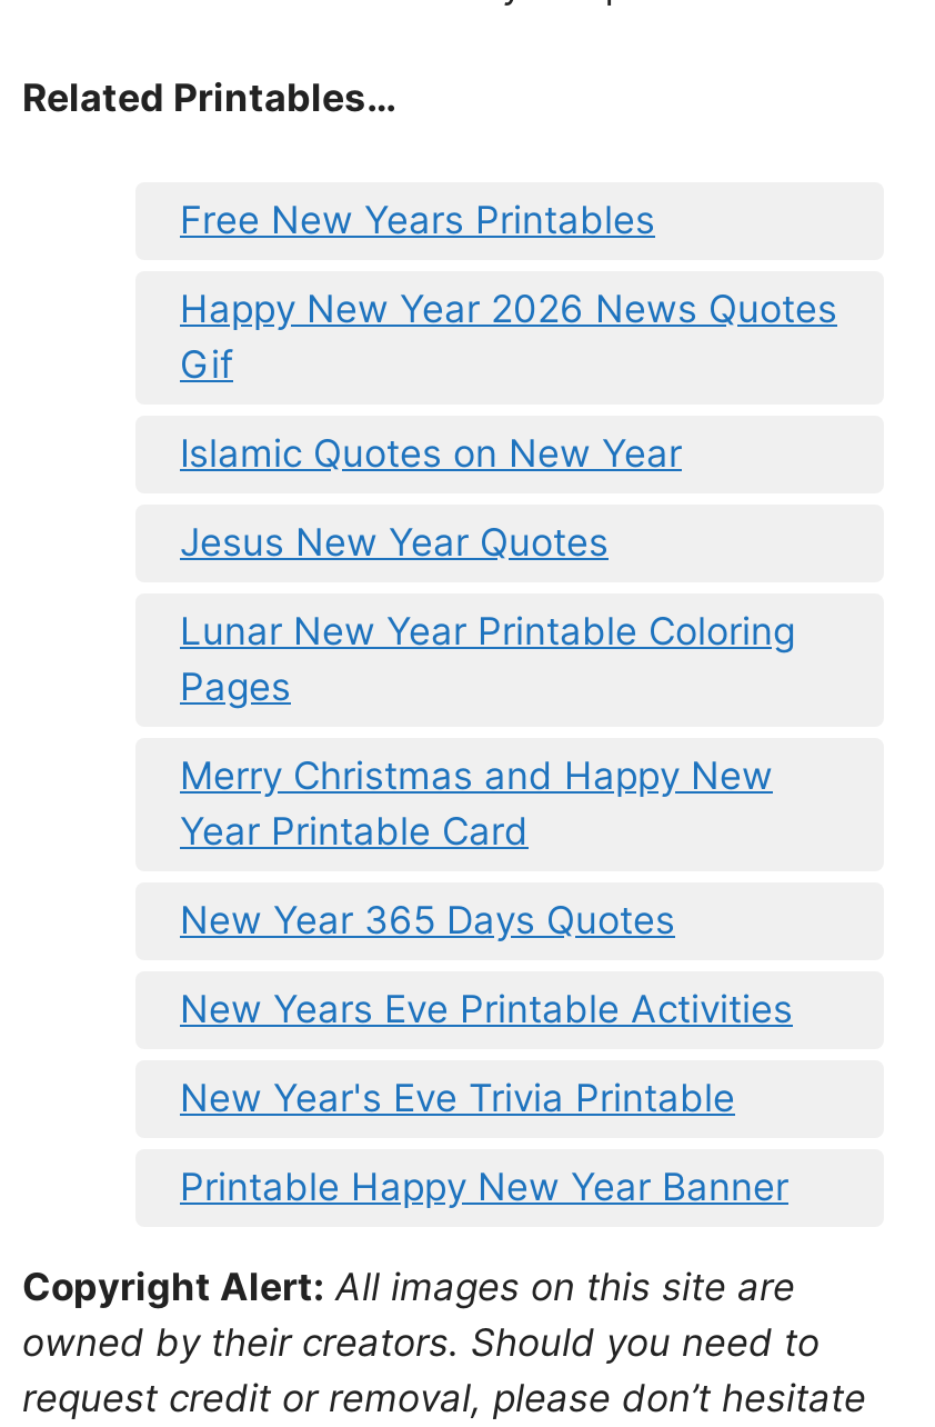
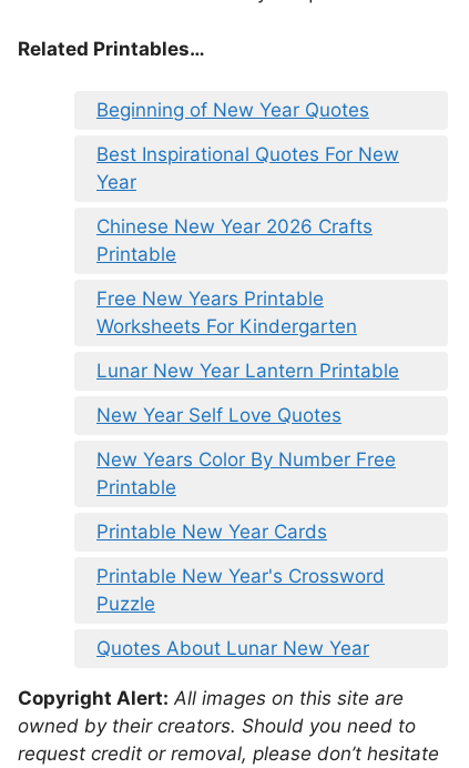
[180,198,655,243] Free New Years Printables -> [96,99,369,121] Beginning of New Year Quotes
[180,287,837,387] Happy New Year 2026 News Quotes | Gif -> [96,143,399,193] Best Inspirational Quotes For New | Year
[180,431,682,476] Islamic Quotes on New Year -> [96,215,373,265] Chinese New Year 2026 Crafts | Printable
[180,520,609,565] Jesus New Year Quotes -> [96,288,357,337] Free New Years Printable | Worksheets For Kindergarten
[180,609,795,709] Lunar New Year Printable Coloring | Pages -> [96,360,399,382] Lunar New Year Lantern Printable
[180,754,773,854] Merry Christmas and Happy New | Year Printable Card -> [96,404,341,426] New Year Self Love Quotes
[180,898,675,943] New Year 365 Days Quotes -> [96,448,396,498] New Years Color By Number Free | Printable
[180,987,793,1032] New Years Eve Printable Activities -> [96,521,327,543] Printable New Year Cards
[180,1076,735,1120] New Year's Eve Trivia Printable -> [96,565,385,615] Printable New Year's Crossword | Puzzle
[180,1165,788,1209] Printable Happy New Year Banner -> [96,637,369,659] Quotes About Lunar New Year

